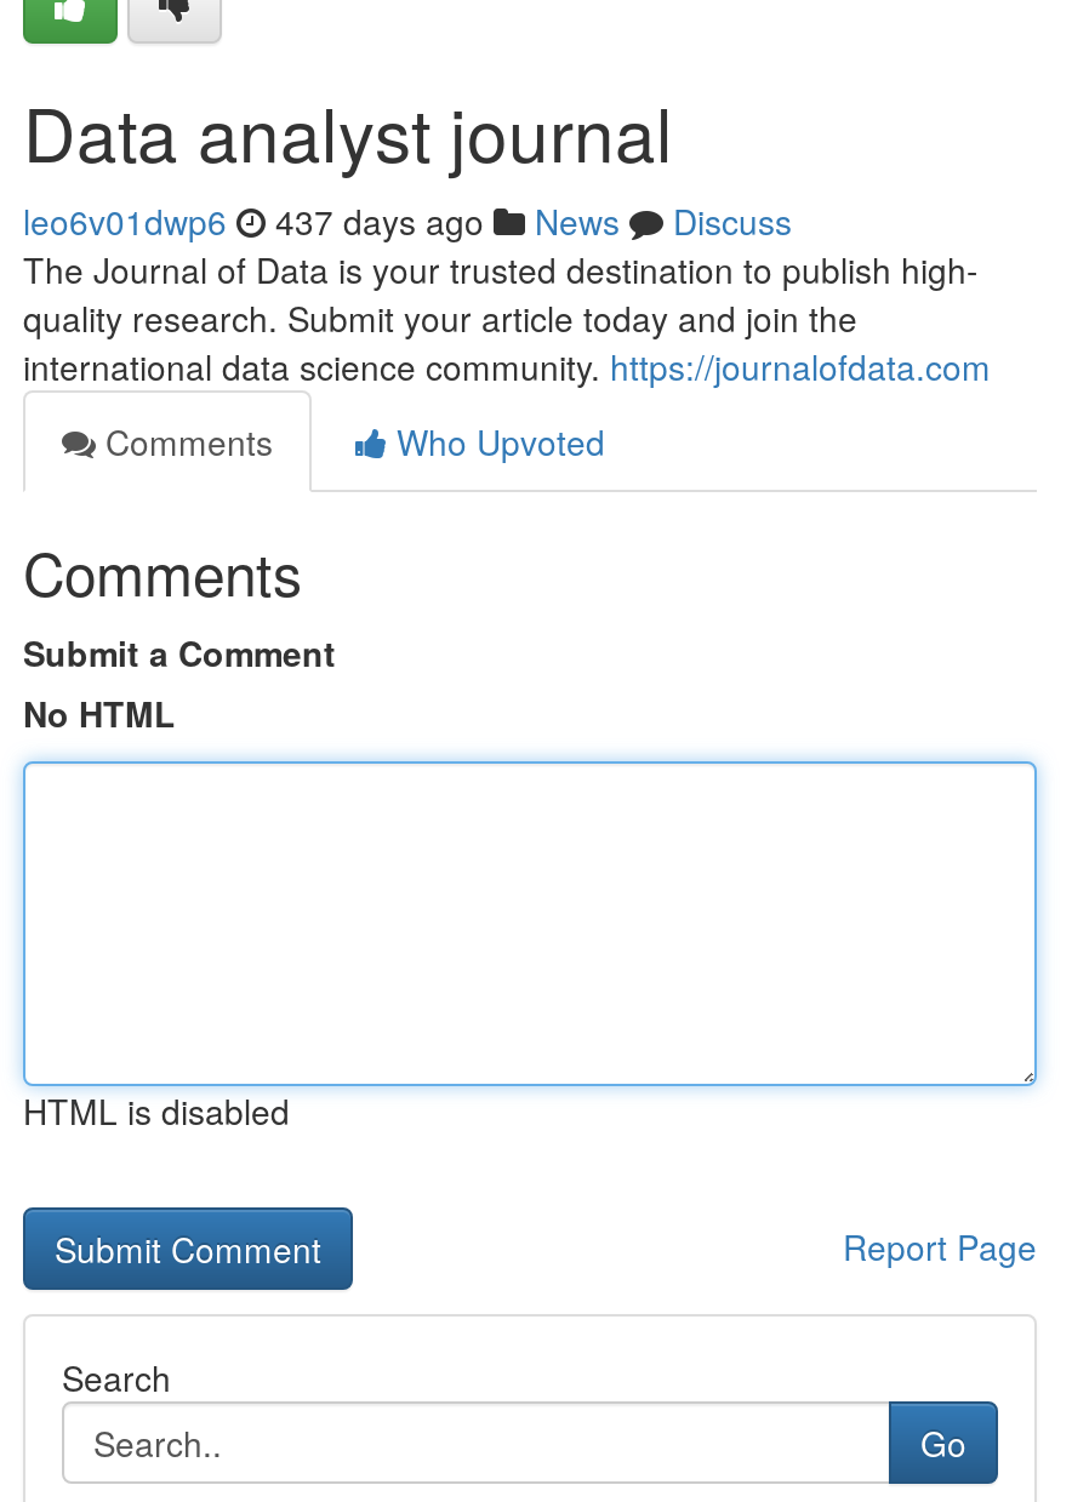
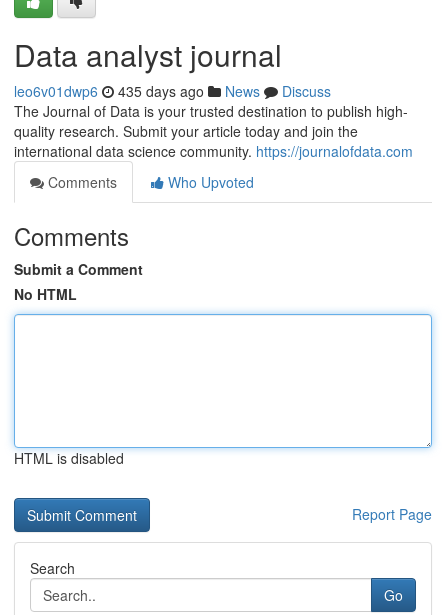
[23,196,792,245] leo6v01dwp6 437 days ago News Discuss -> [14,81,331,101] leo6v01dwp6 435 days ago News Discuss

